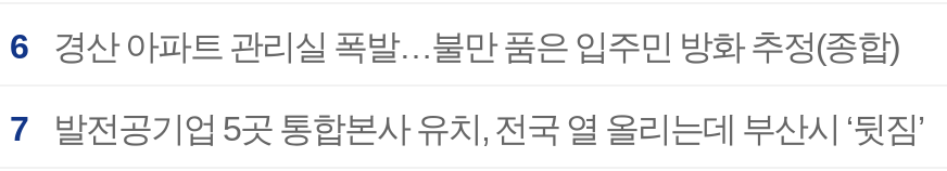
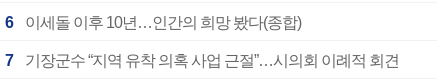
[53,28,898,65] 경산 아파트 관리실 폭발…불만 품은 입주민 방화 추정(종합) -> [25,14,301,31] 이세돌 이후 10년…인간의 희망 봤다(종합)
[53,110,924,147] 발전공기업 5곳 통합본사 유치, 전국 열 올리는데 부산시 ‘뒷짐’ -> [25,52,399,69] 기장군수 “지역 유착 의혹 사업 근절”…시의회 이례적 회견

